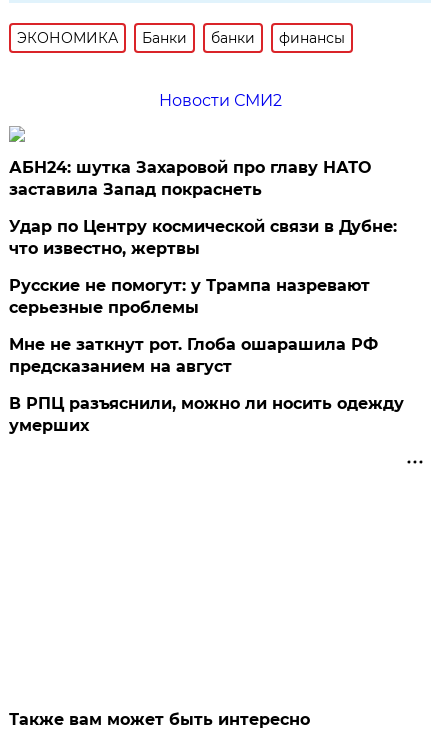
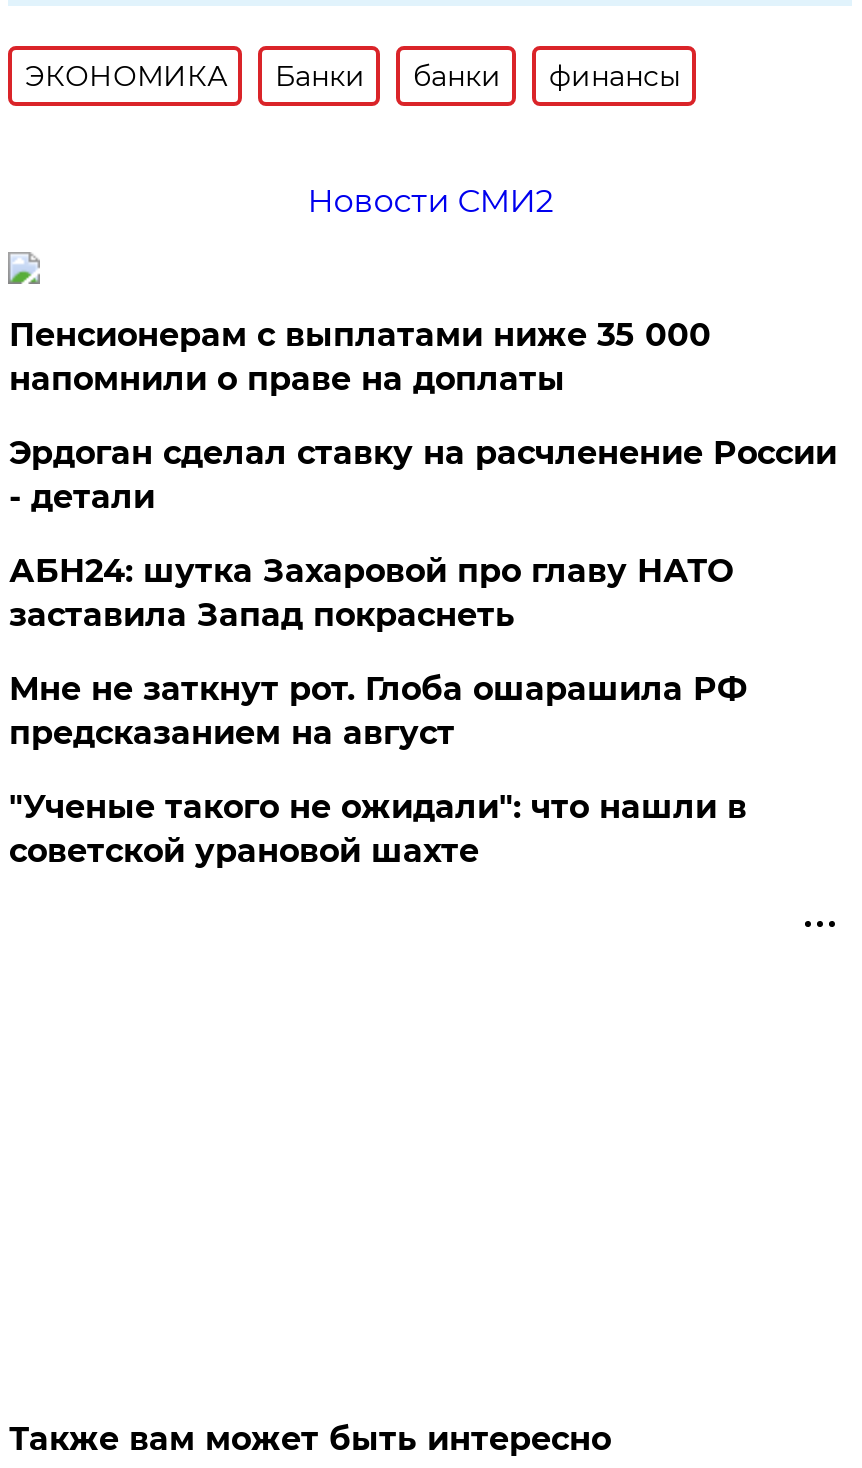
none -> [9,316,837,516] Пенсионерам с выплатами ниже 35 000 | напомнили о праве на доплаты | Эрдоган сделал ставку на расчленение России | - детали
moved [9,158,371,199] -> [9,552,733,634]: АБН24: шутка Захаровой про главу НАТО | заставила Запад покраснеть
[9,217,397,317] Удар по Центру космической связи в Дубне: | что известно, жертвы | Русские не помогут: у Трампа назревают | серьезные проблемы -> none
[9,394,404,435] В РПЦ разъяснили, можно ли носить одежду | умерших -> [9,788,747,870] "Ученые такого не ожидали": что нашли в | советской урановой шахте

